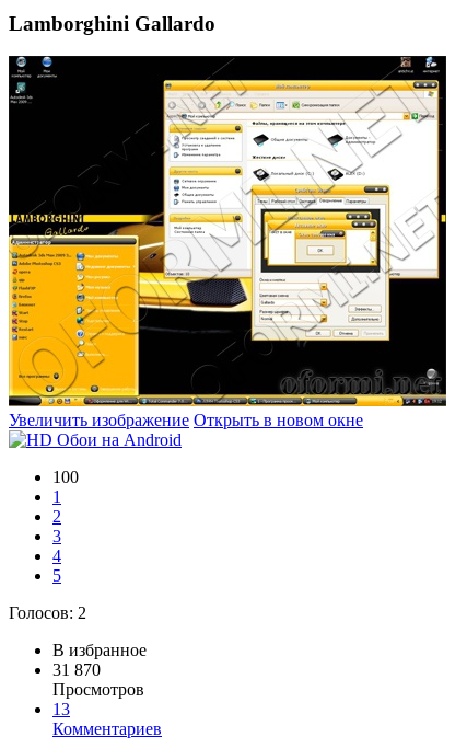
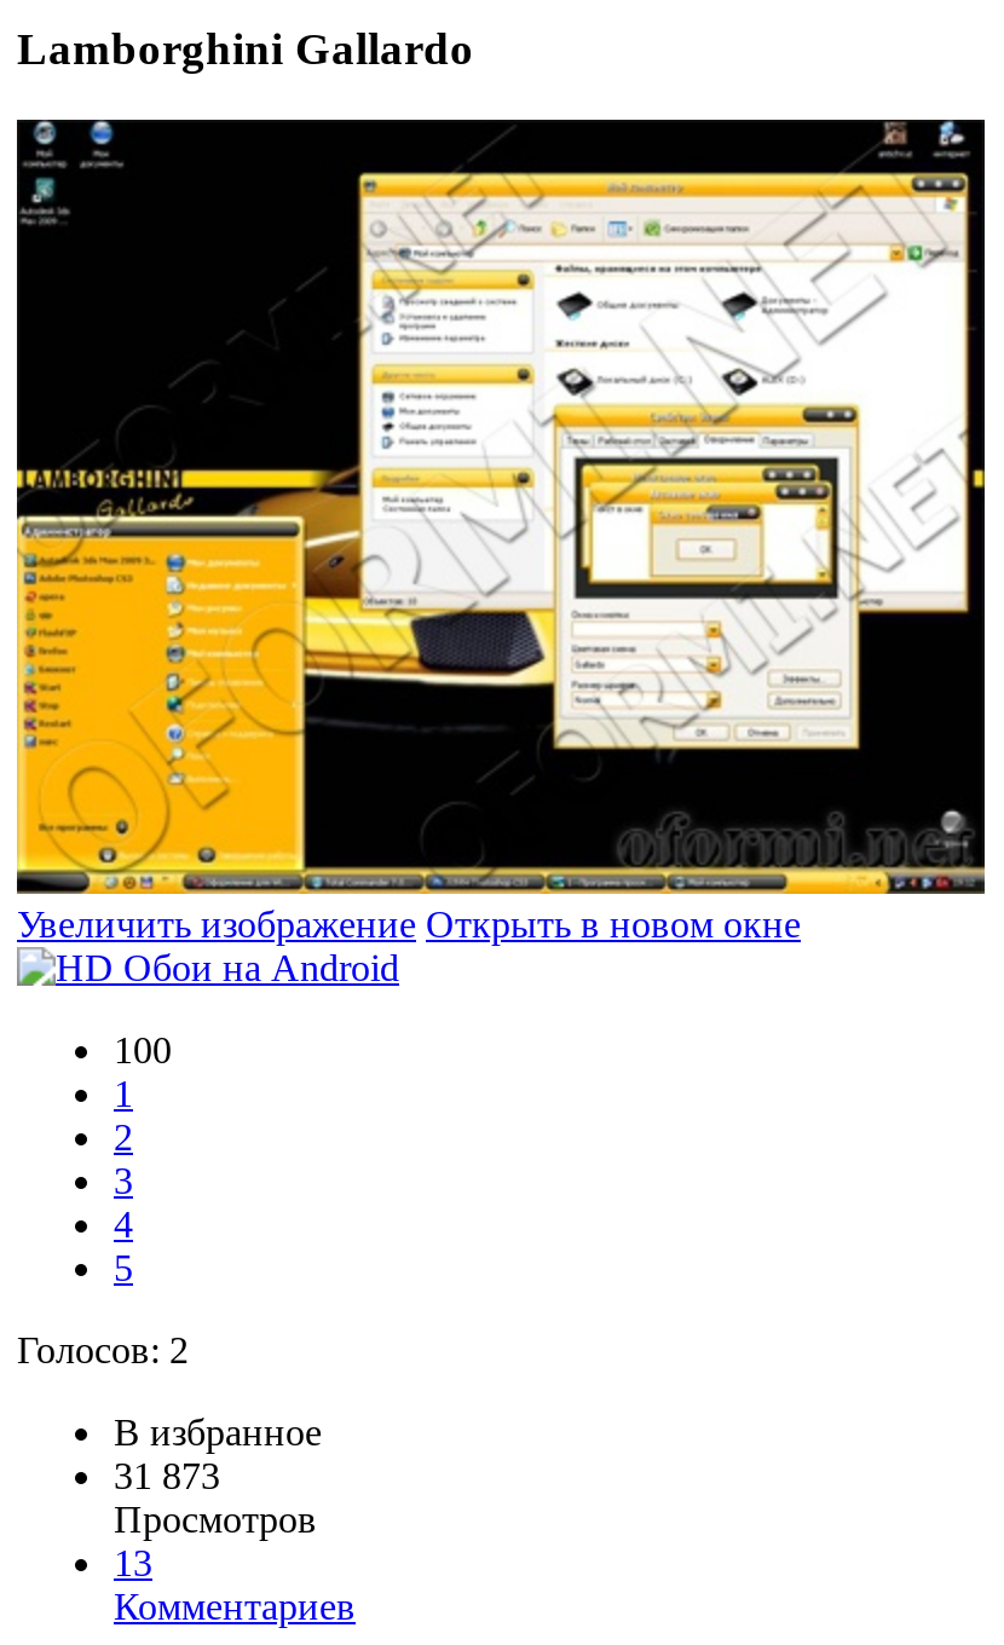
[52,661,101,679] 31 870 -> [114,1456,220,1497] 31 873

